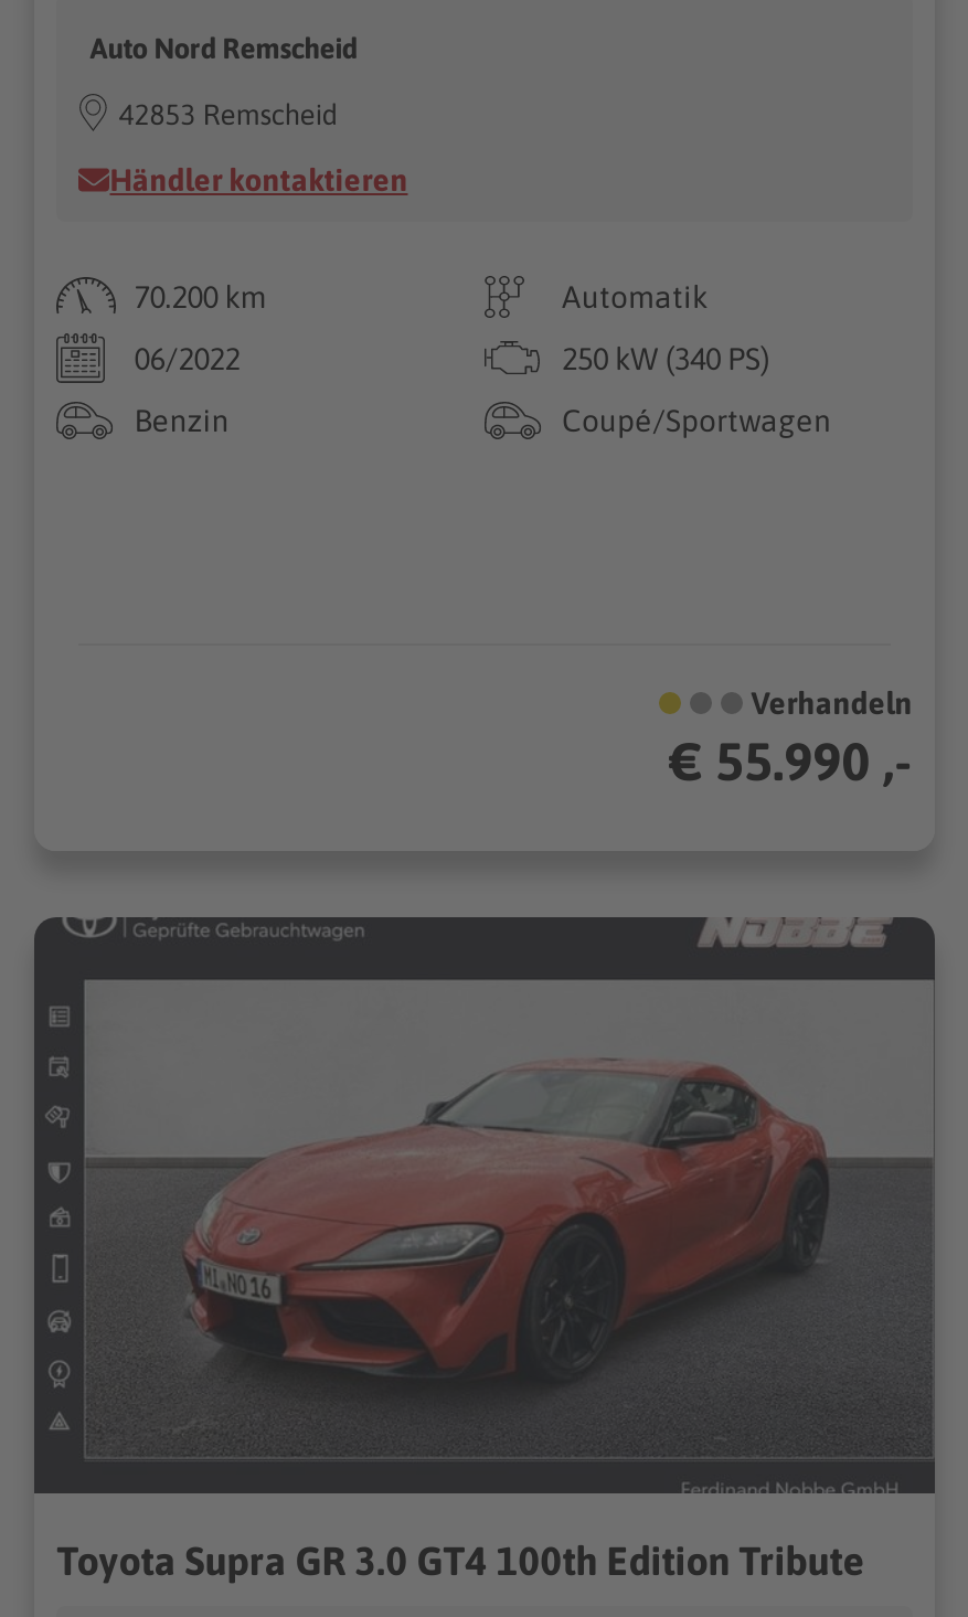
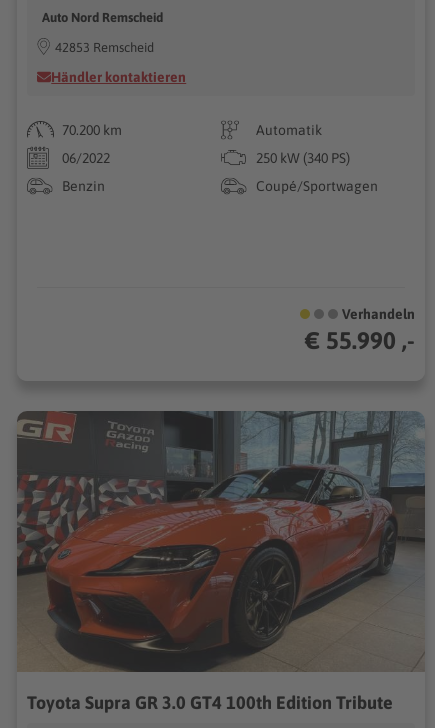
[32,915,937,1496] [image] -> [17,410,426,672] [image]

